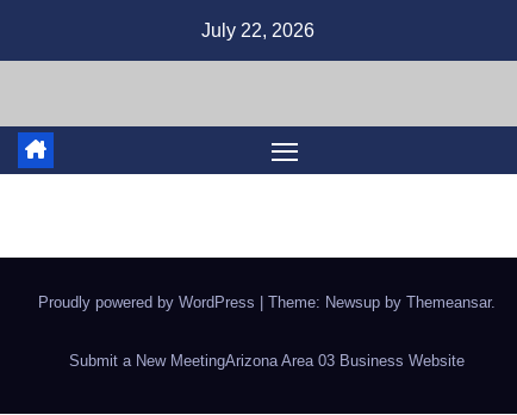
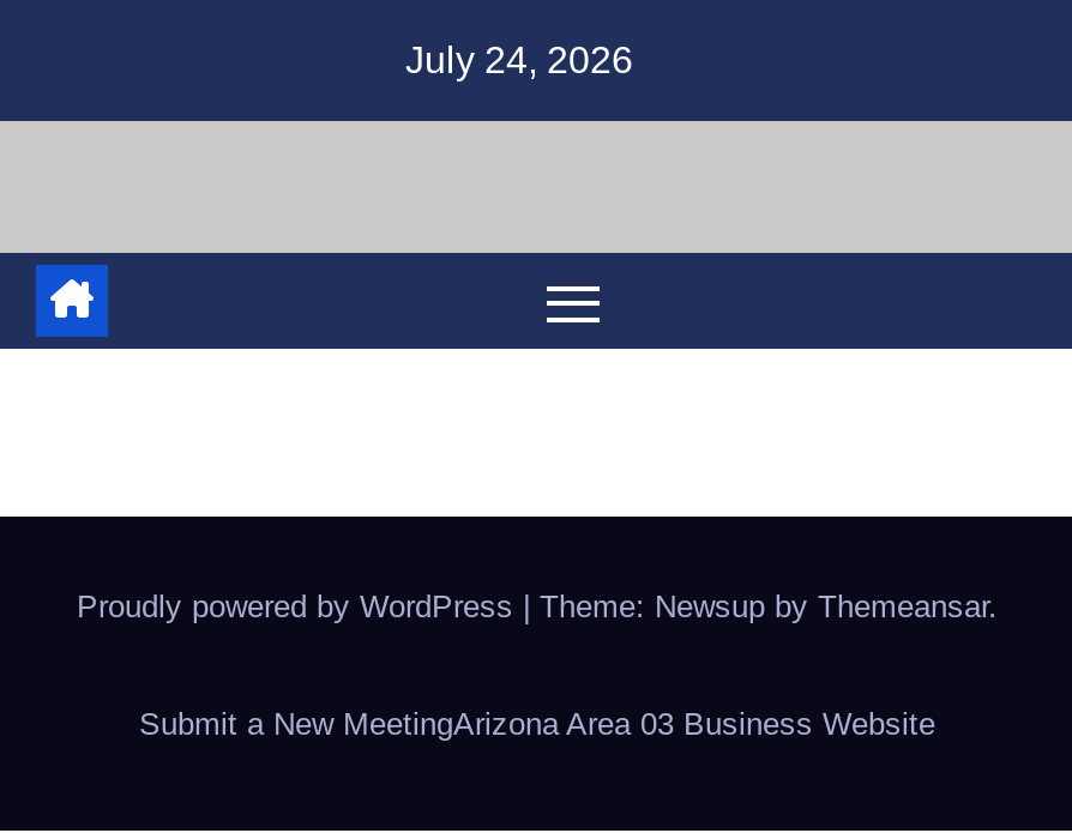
[201,20,314,41] July 22, 2026 -> [405,40,633,80] July 24, 2026

